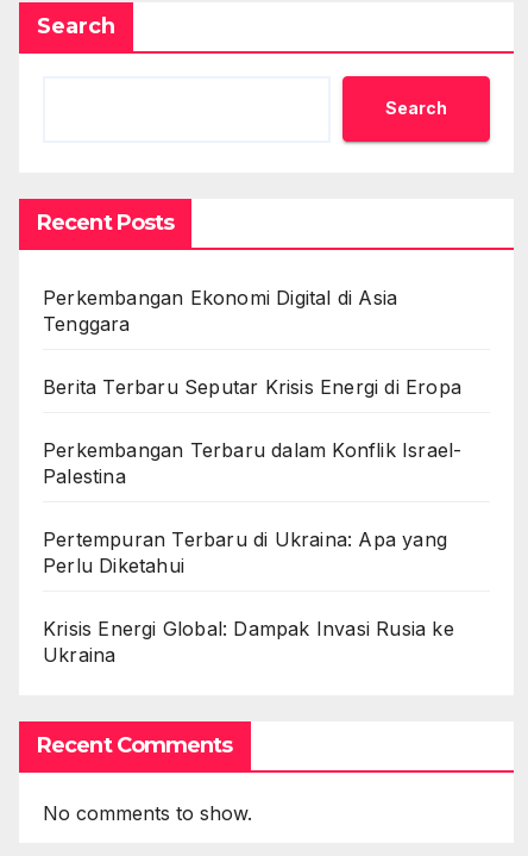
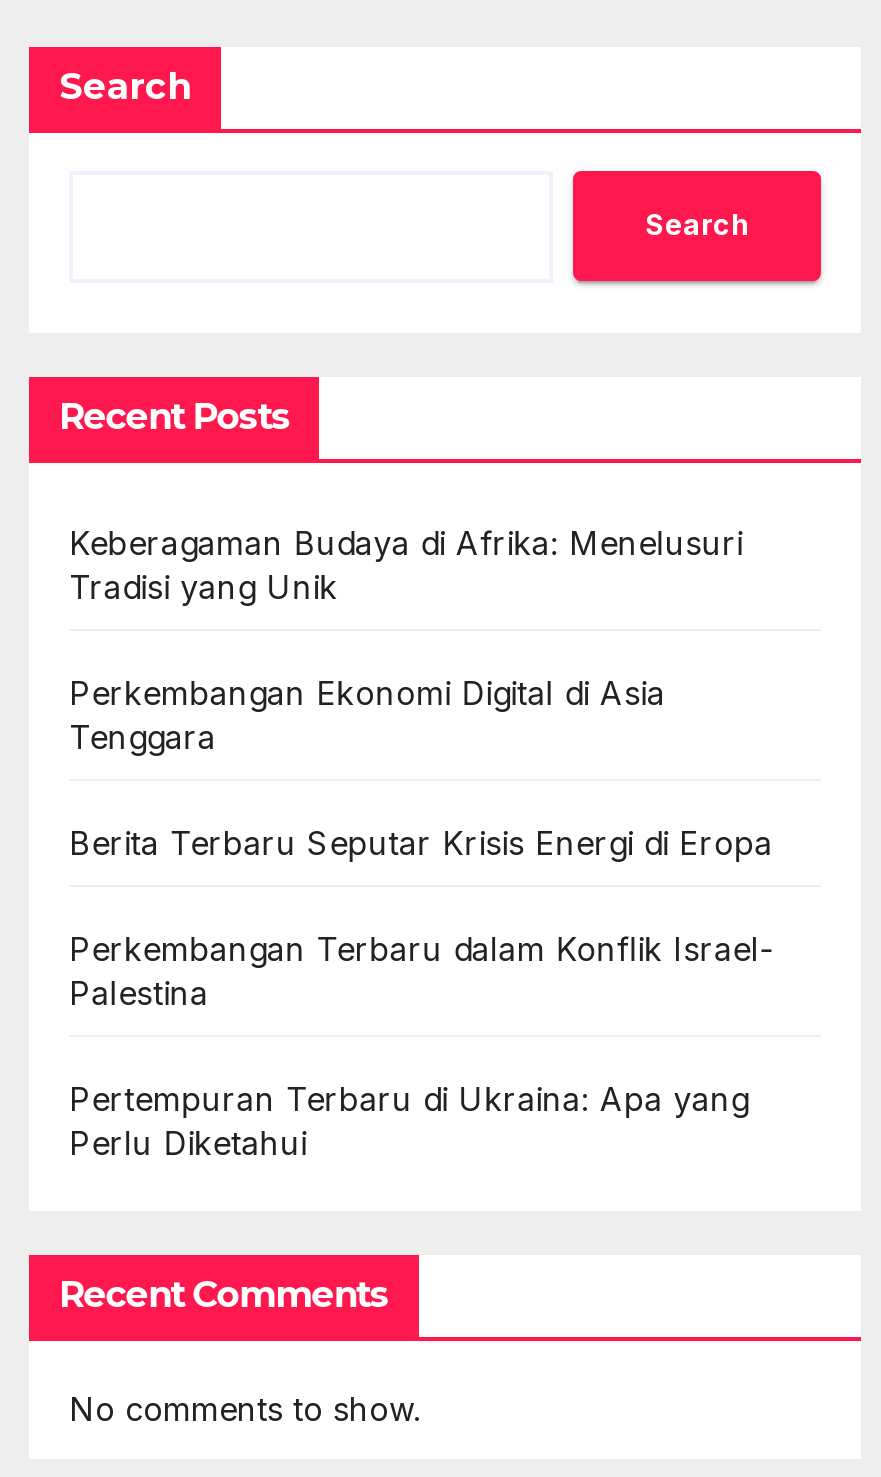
none -> [69,523,743,607] Keberagaman Budaya di Afrika: Menelusuri | Tradisi yang Unik
moved [43,286,462,577] -> [69,673,774,1163]: Perkembangan Ekonomi Digital di Asia | Tenggara | Berita Terbaru Seputar Krisis Energi di Eropa | Perkembangan Terbaru dalam Konflik Israel- | Palestina | Pertempuran Terbaru di Ukraina: Apa yang | Perlu Diketahui
[43,617,454,667] Krisis Energi Global: Dampak Invasi Rusia ke | Ukraina -> none

